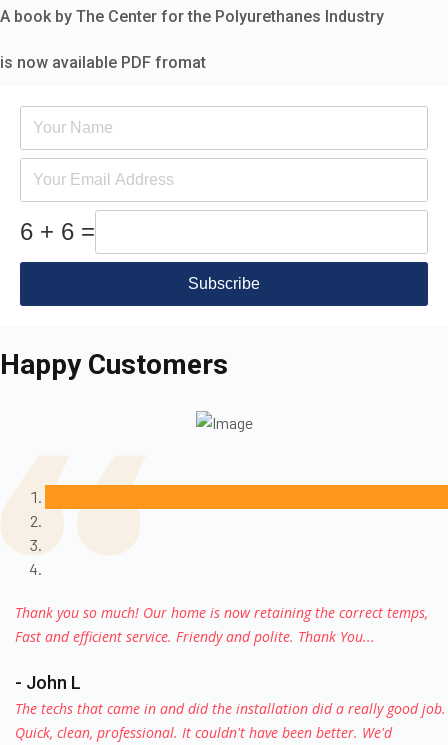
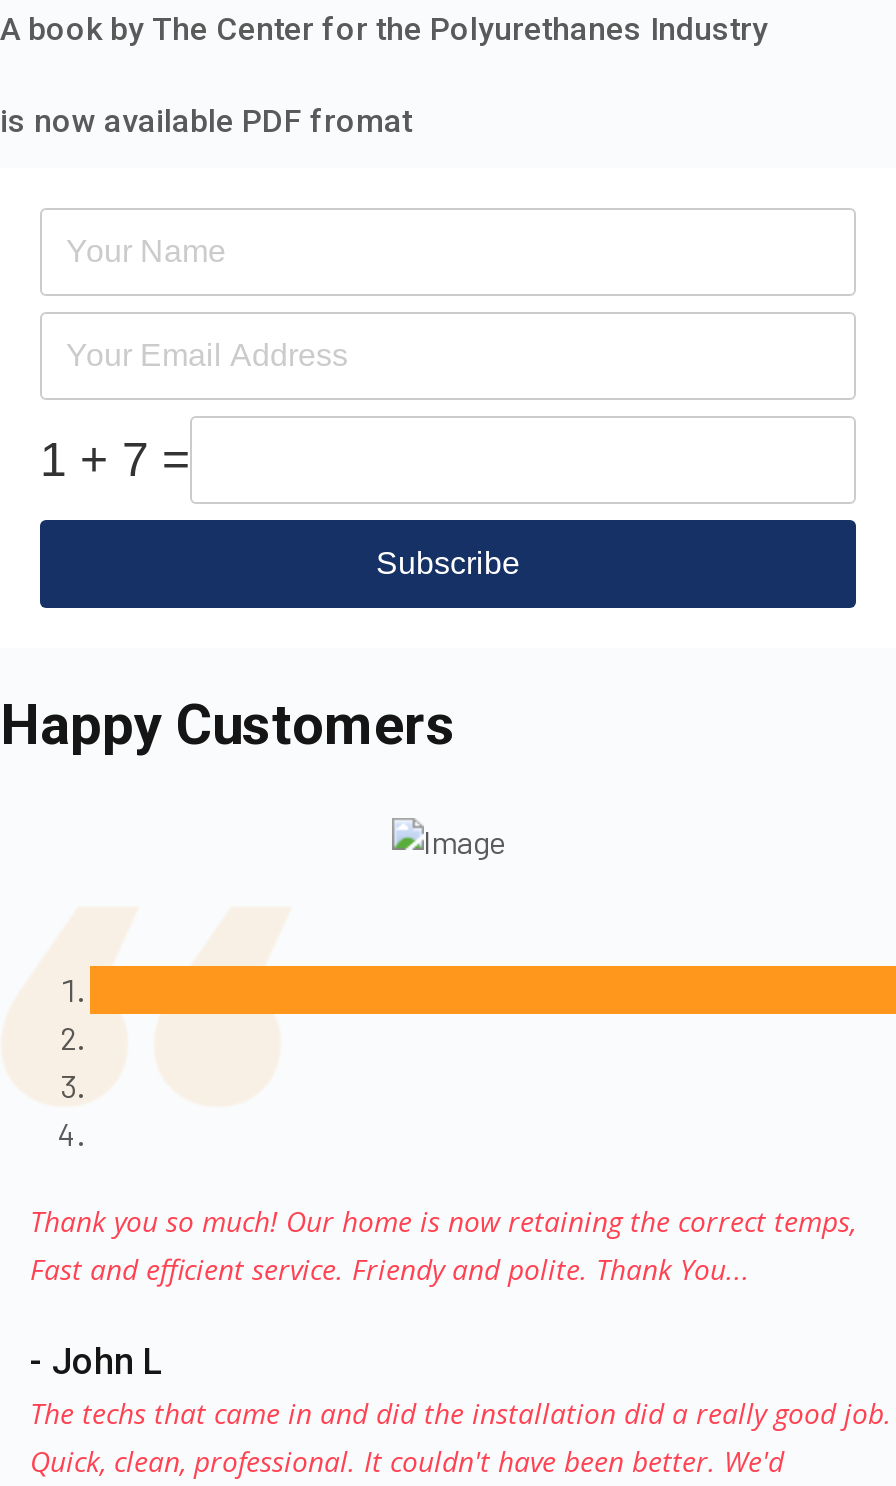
[20,218,95,245] 6 + 6 = -> [40,432,190,486] 1 + 7 =

